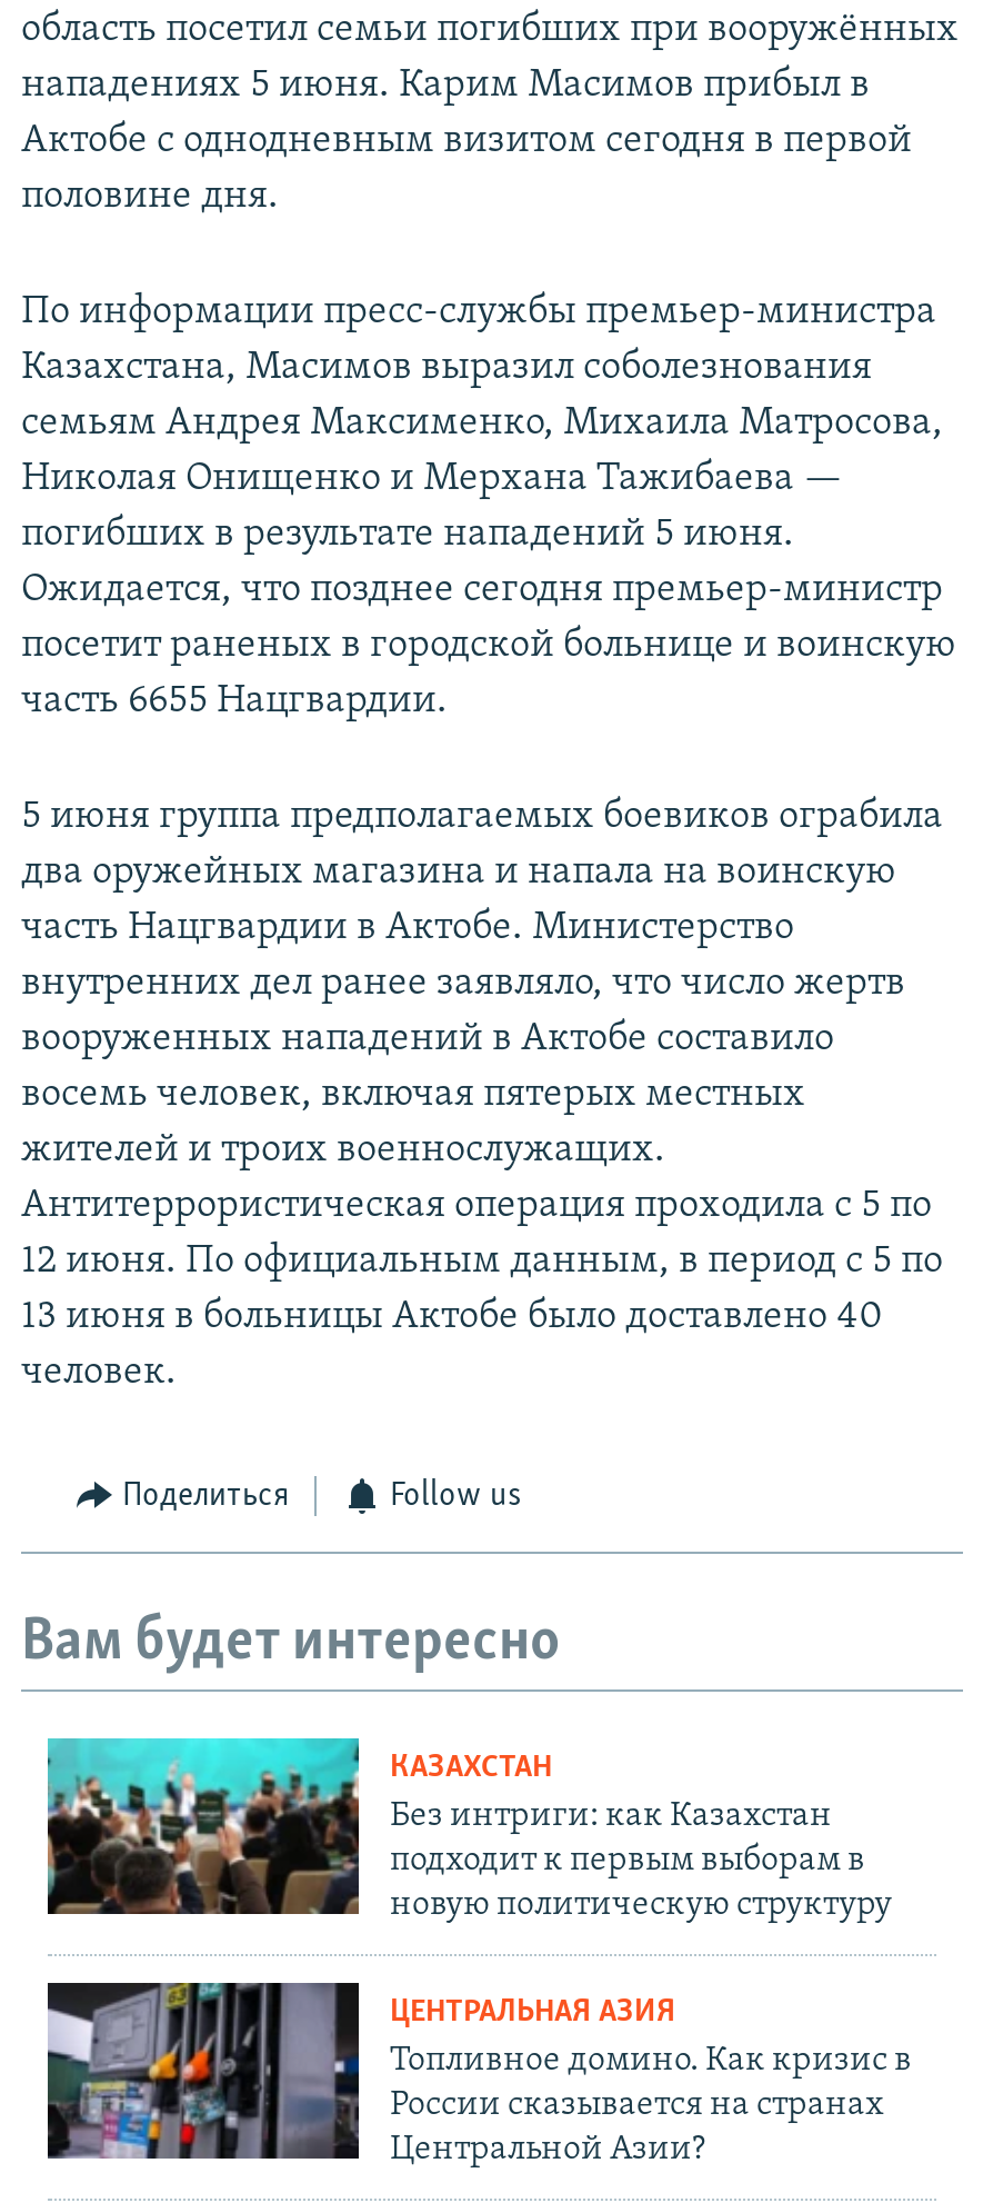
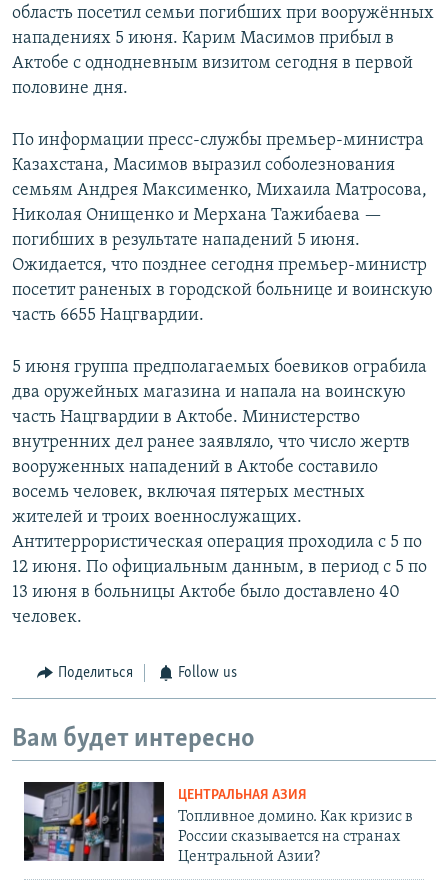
[46,1736,892,1924] [image] | КАЗАХСТАН | Без интриги: как Казахстан | подходит к первым выборам в | новую политическую структуру -> none

